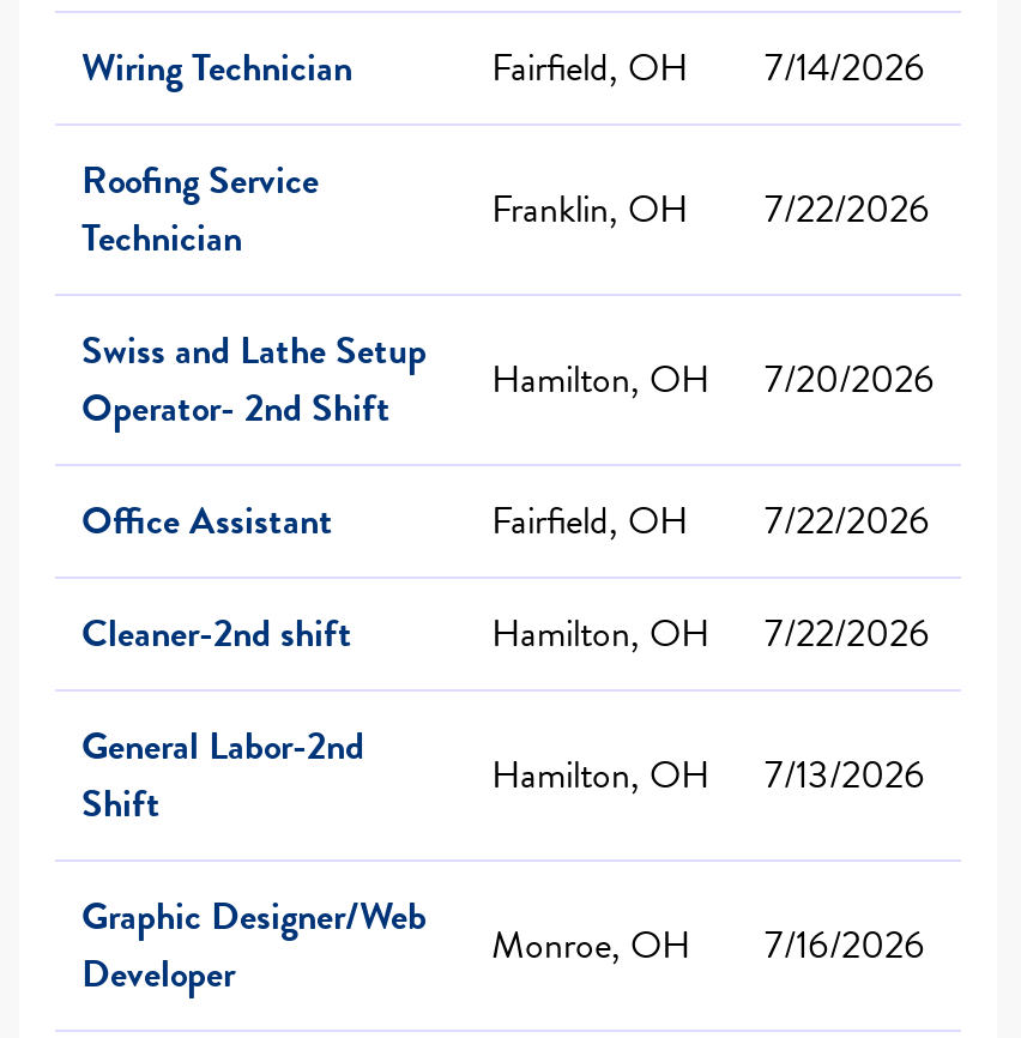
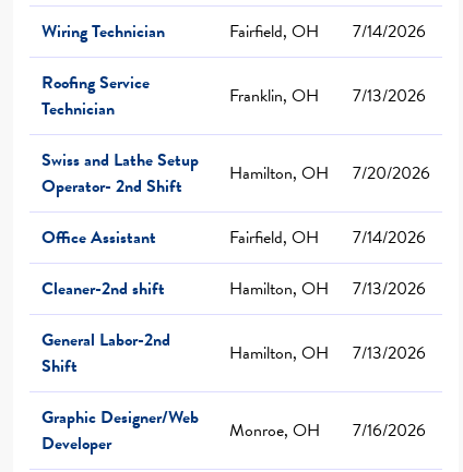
[491,180,930,238] Franklin, OH 7/22/2026 -> [229,82,426,109] Franklin, OH 7/13/2026
[491,492,930,549] Fairfield, OH 7/22/2026 -> [229,224,426,250] Fairfield, OH 7/14/2026
[491,604,930,662] Hamilton, OH 7/22/2026 -> [229,275,426,302] Hamilton, OH 7/13/2026

